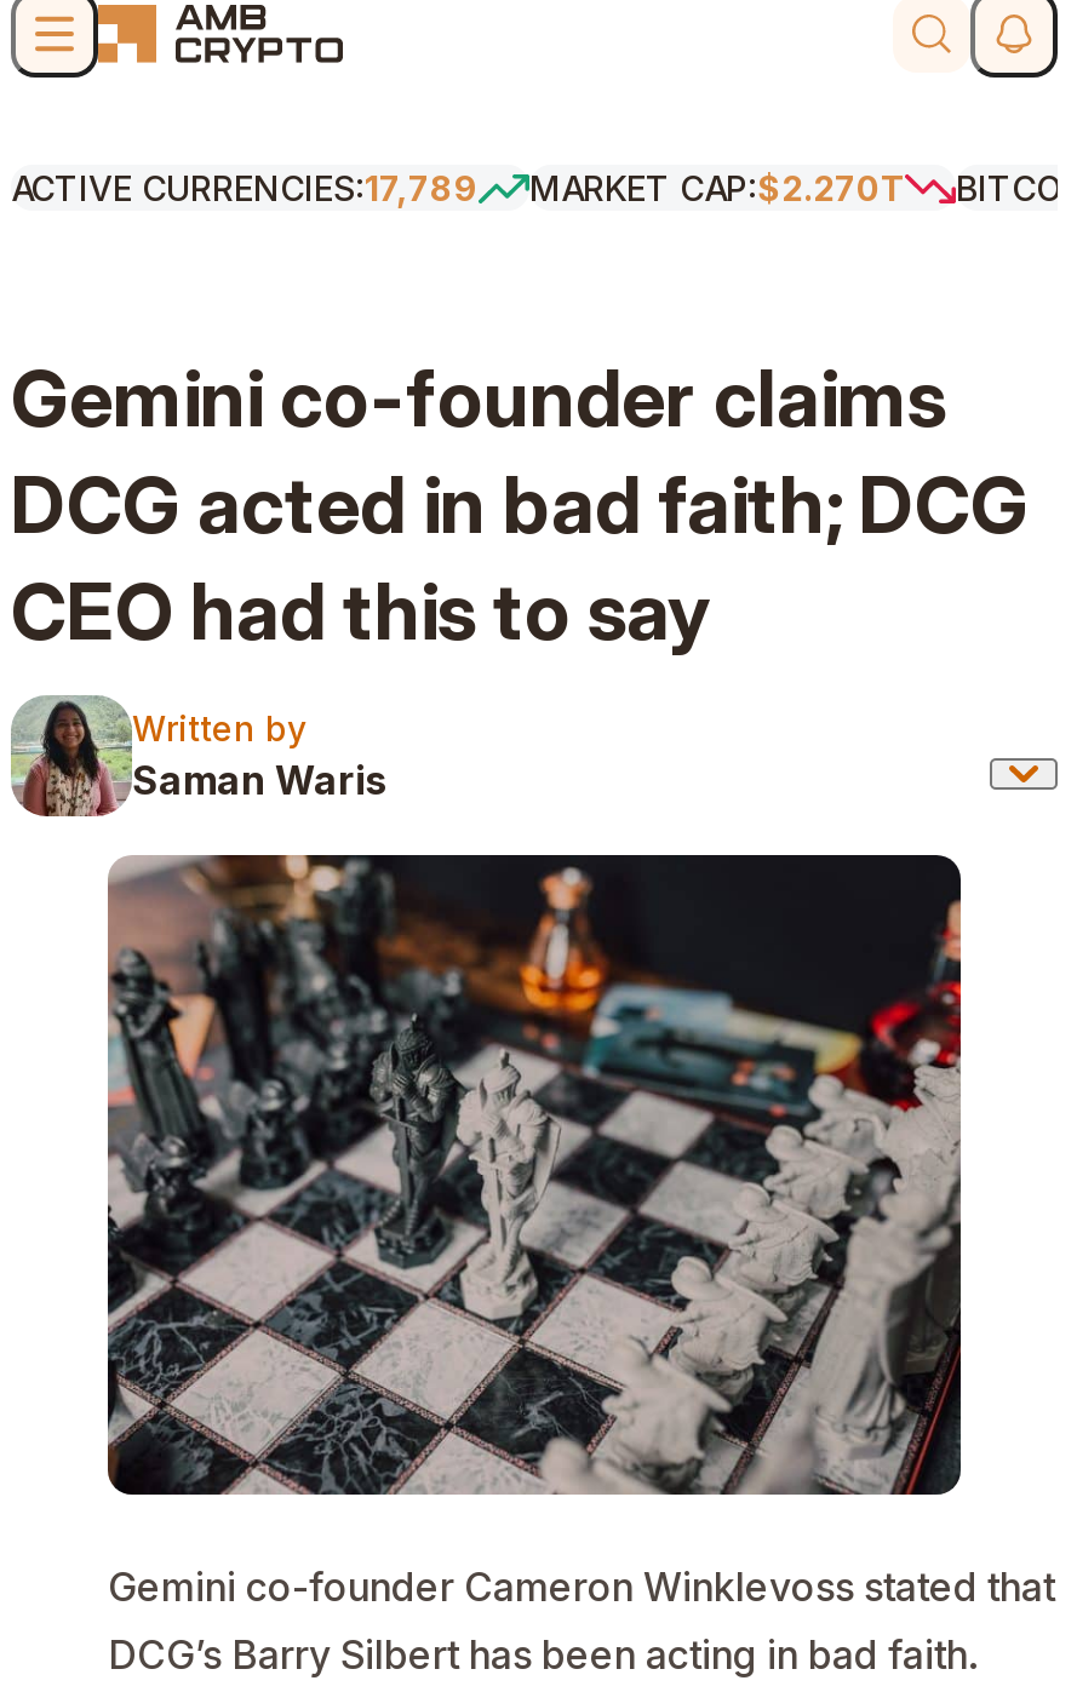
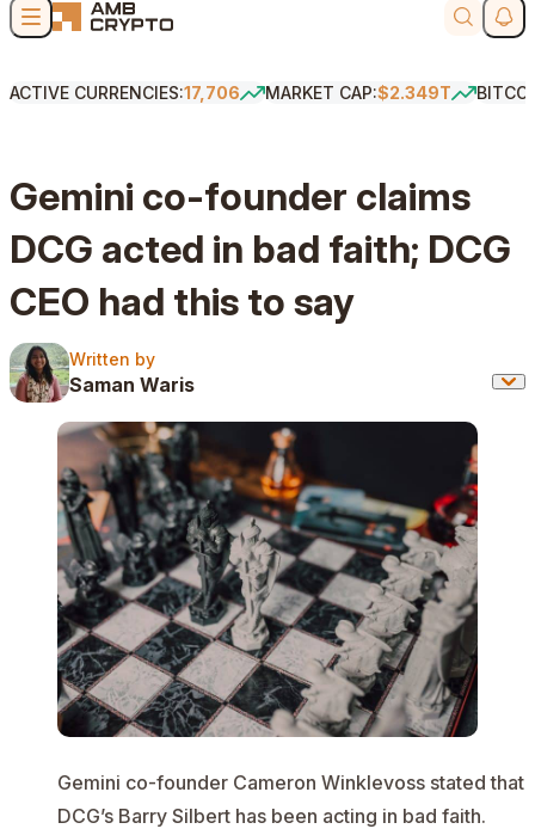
[11,167,479,208] ACTIVE CURRENCIES:17,789 -> [10,82,240,103] ACTIVE CURRENCIES:17,706
[529,167,905,208] MARKET CAP:$2.270T -> [265,82,451,103] MARKET CAP:$2.349T

